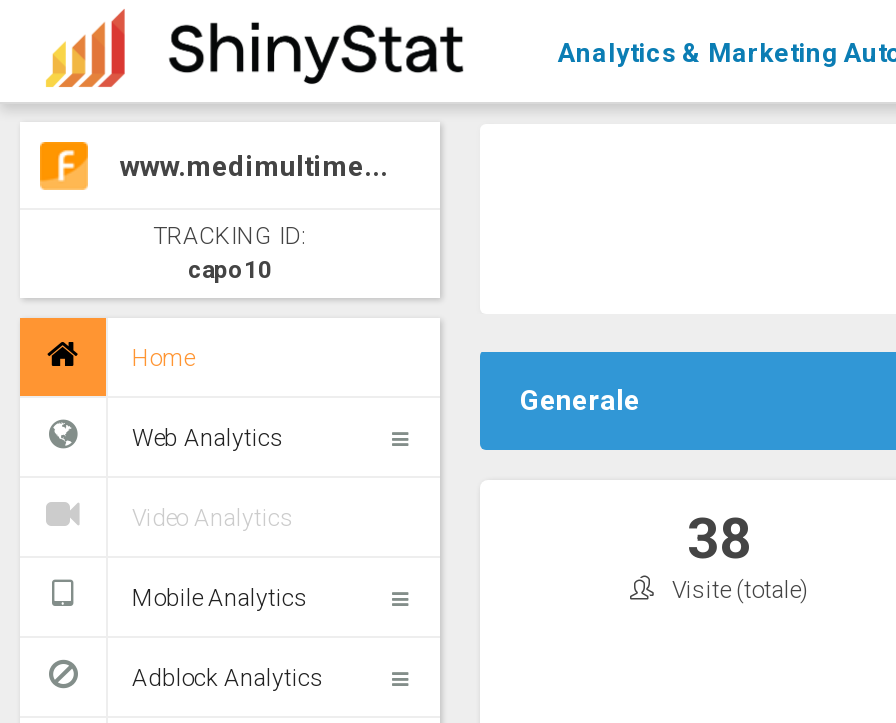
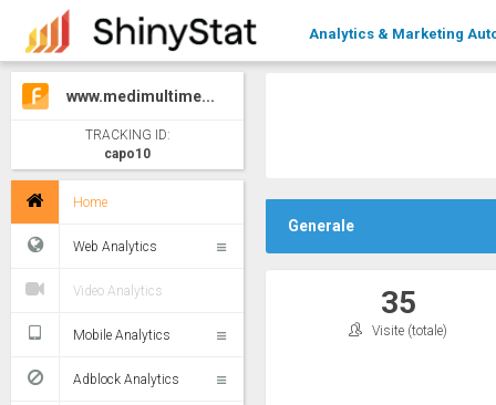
[687,506,751,572] 38 -> [380,284,416,321] 35

